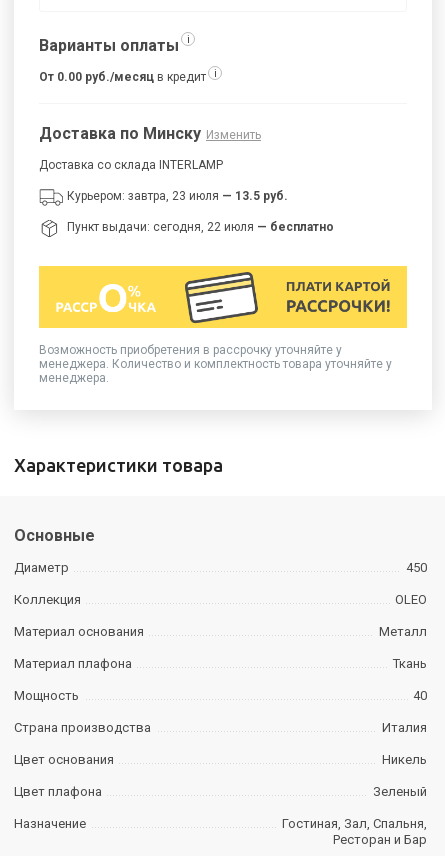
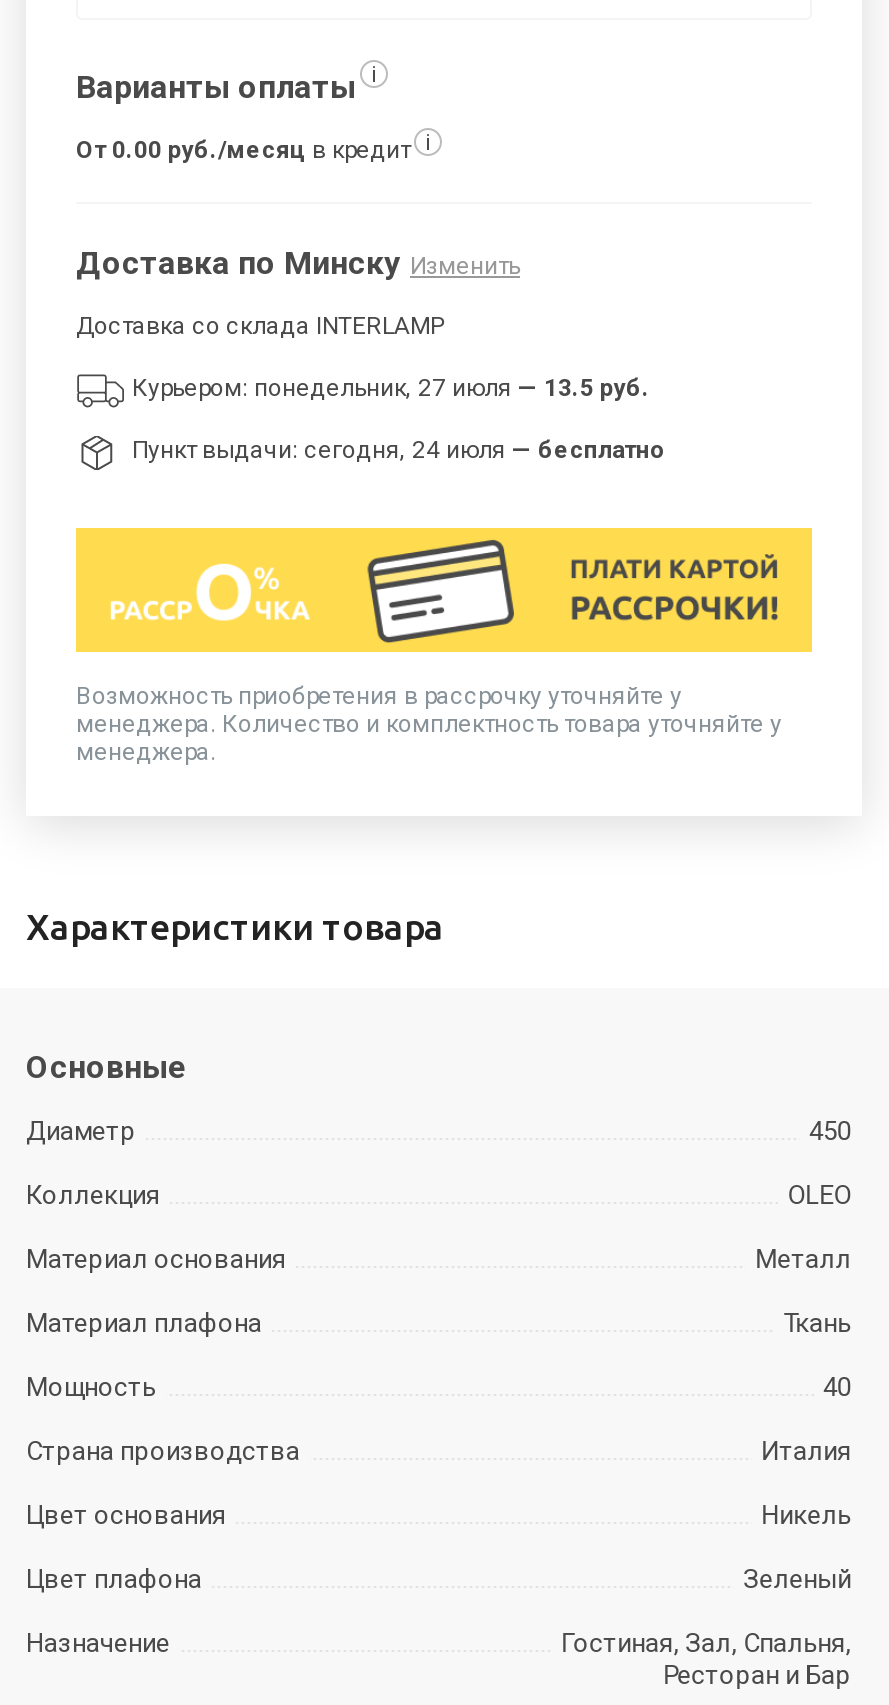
[67,189,288,203] Курьером: завтра, 23 июля — 13.5 руб. -> [132,373,650,401] Курьером: понедельник, 27 июля — 13.5 руб.
[67,220,334,234] Пункт выдачи: сегодня, 22 июля — бесплатно -> [132,435,666,463] Пункт выдачи: сегодня, 24 июля — бесплатно

